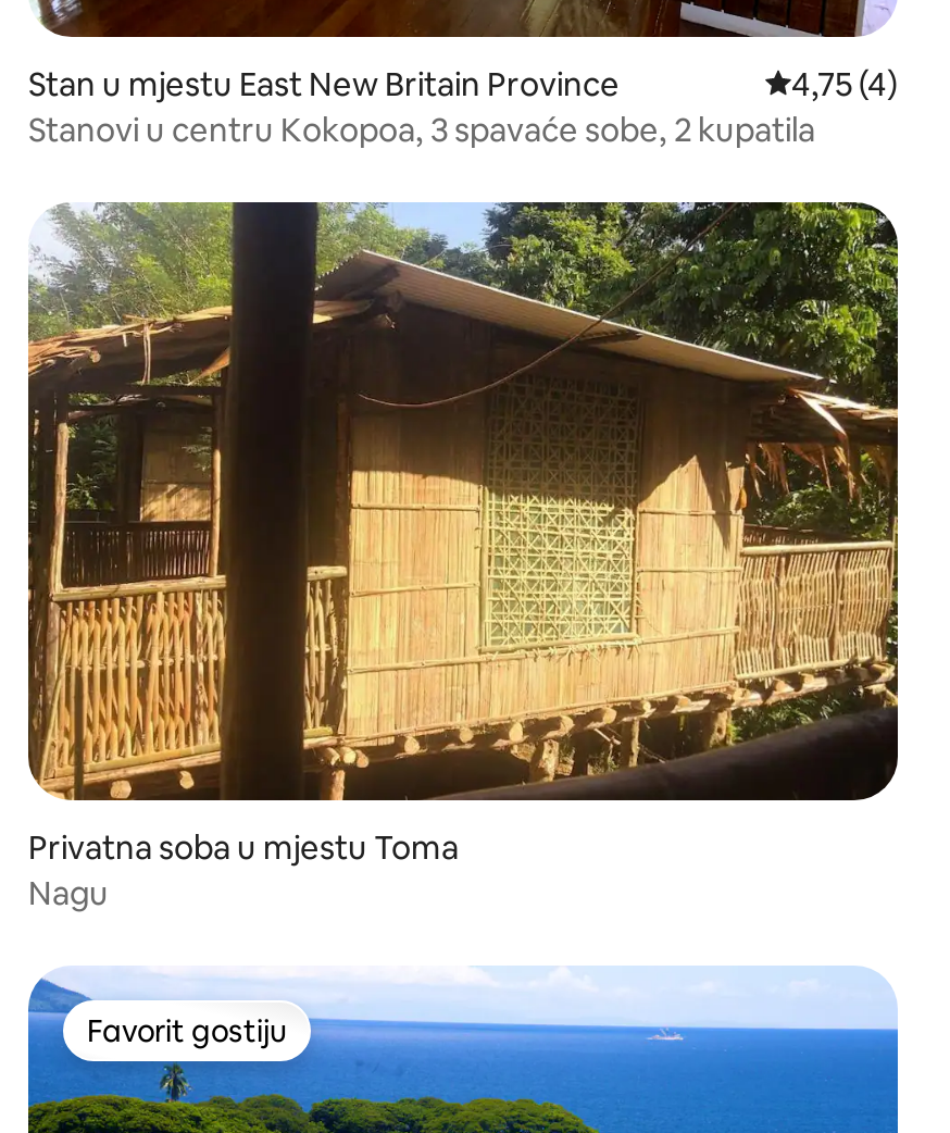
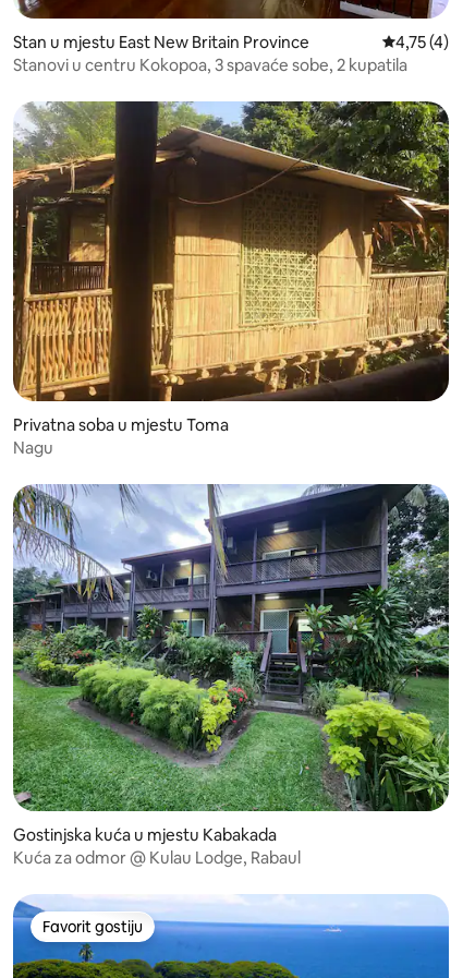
none -> [12,483,450,867] [image] | Gostinjska kuća u mjestu Kabakada | Kuća za odmor @ Kulau Lodge, Rabaul

